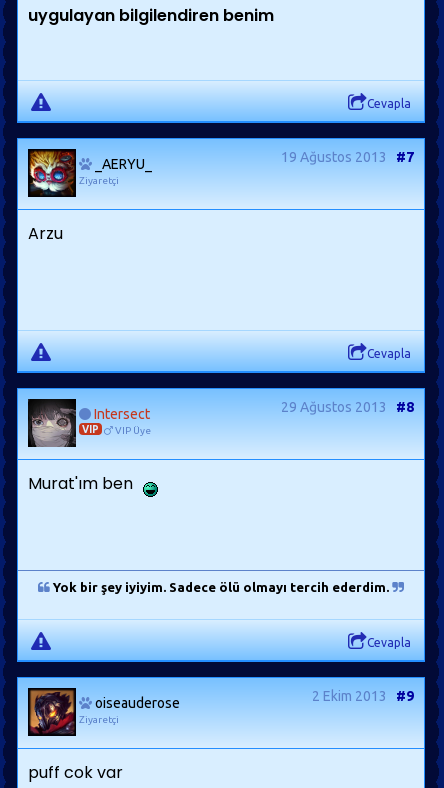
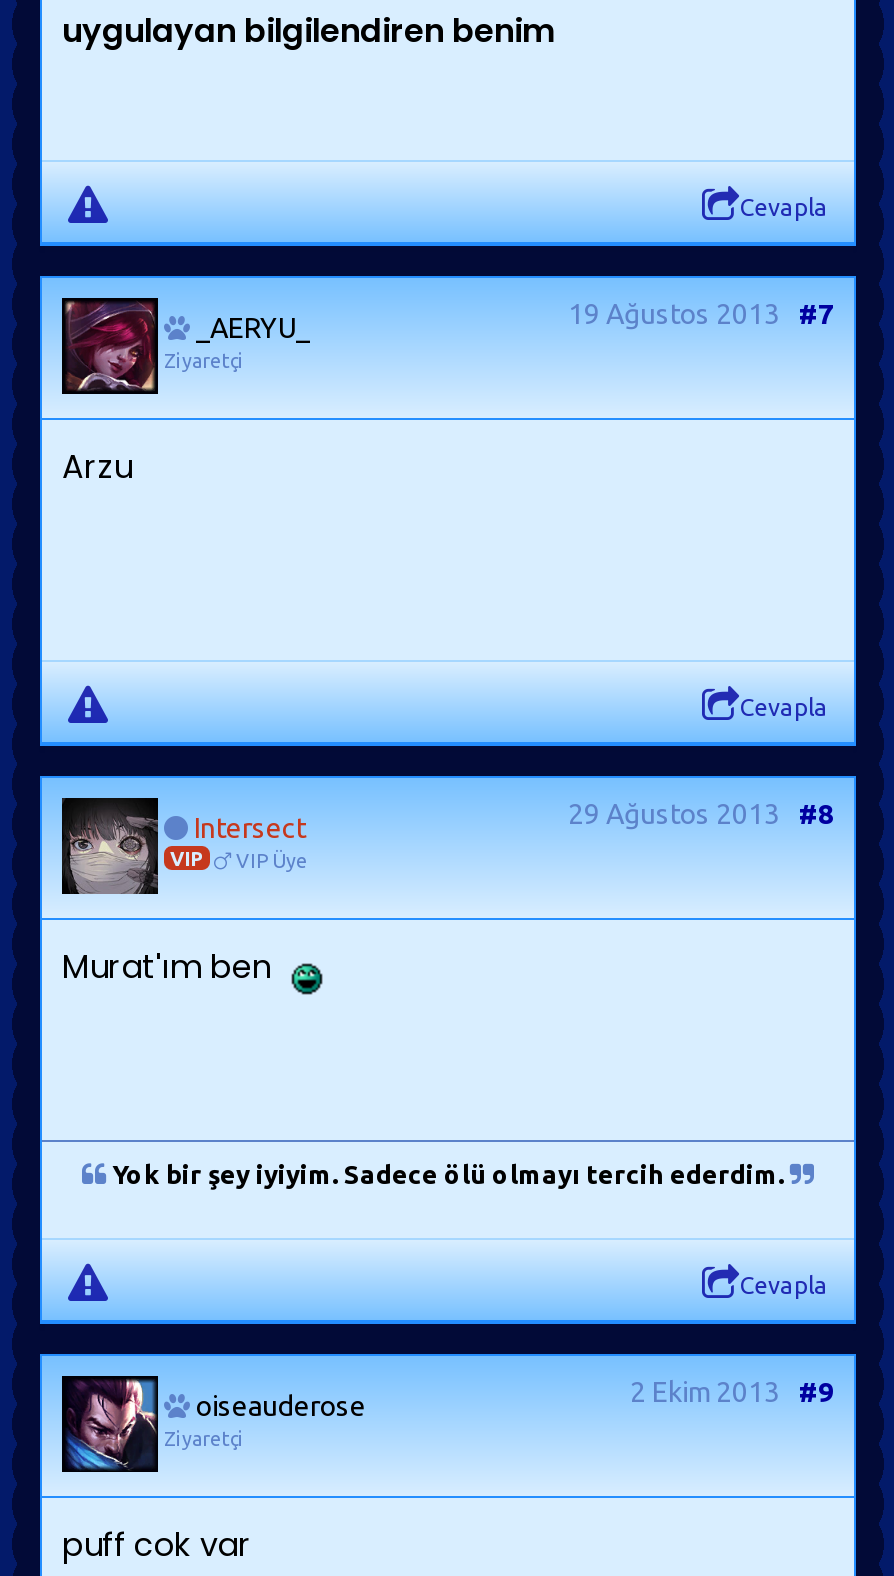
[29,150,75,196] [image] -> [64,302,156,390] [image]
[29,689,75,735] [image] -> [64,1378,156,1470] [image]

